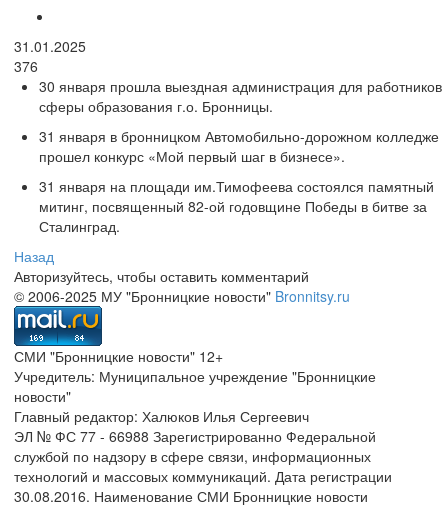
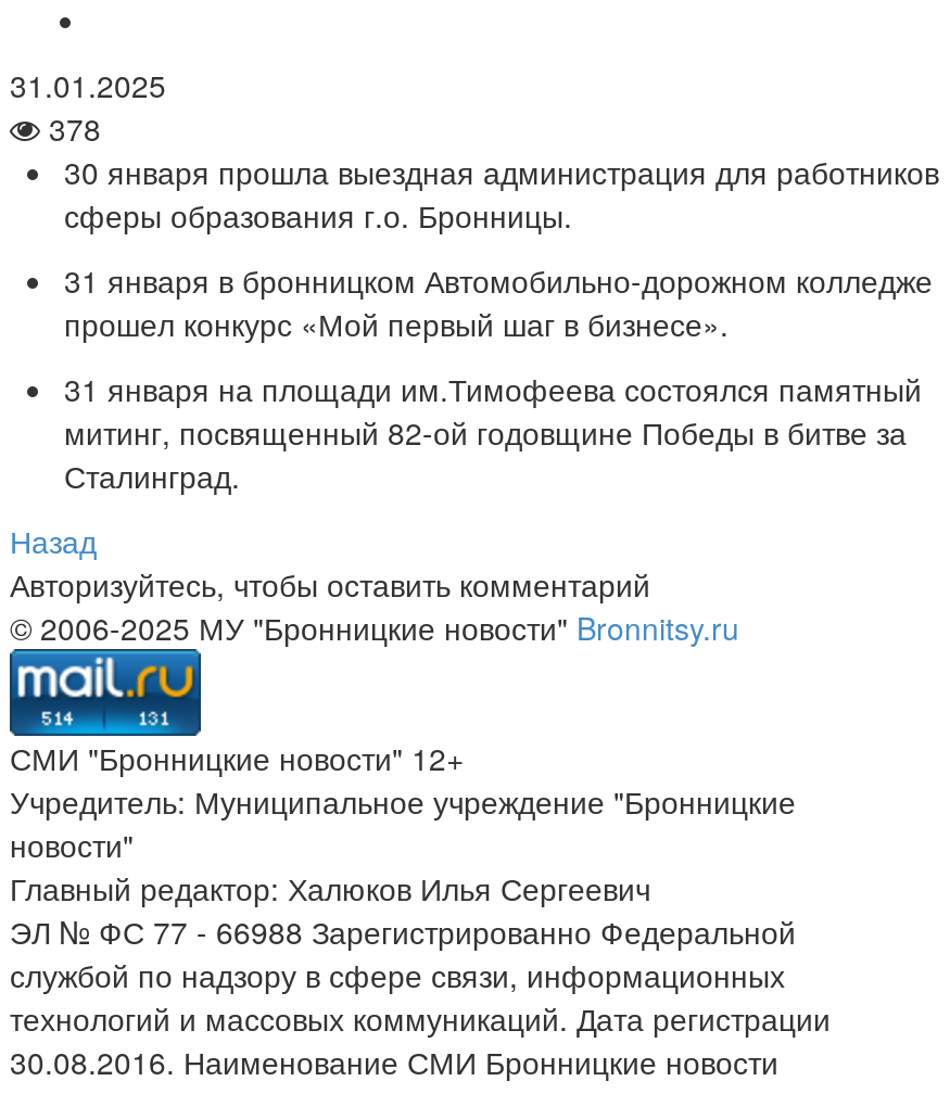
[14,56,38,76] 376 -> [49,107,101,150] 378

